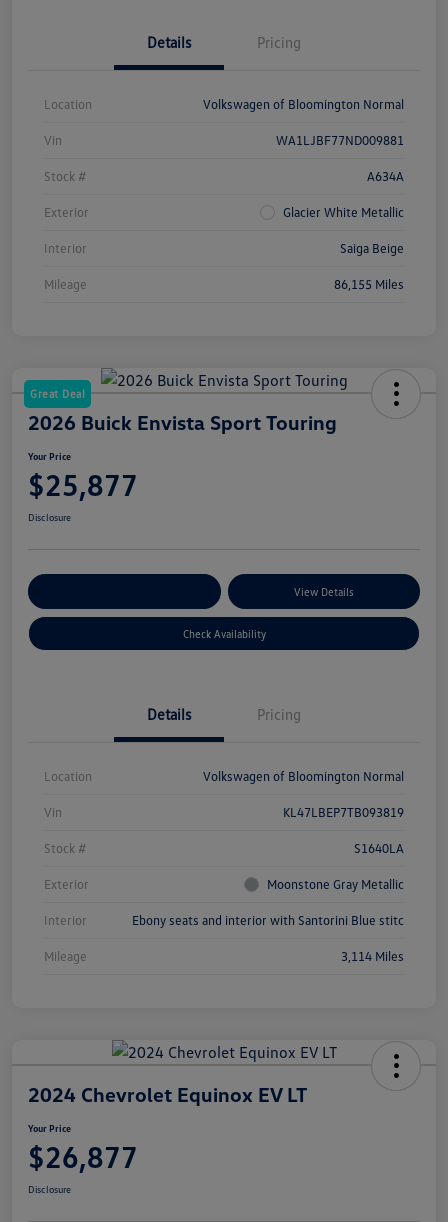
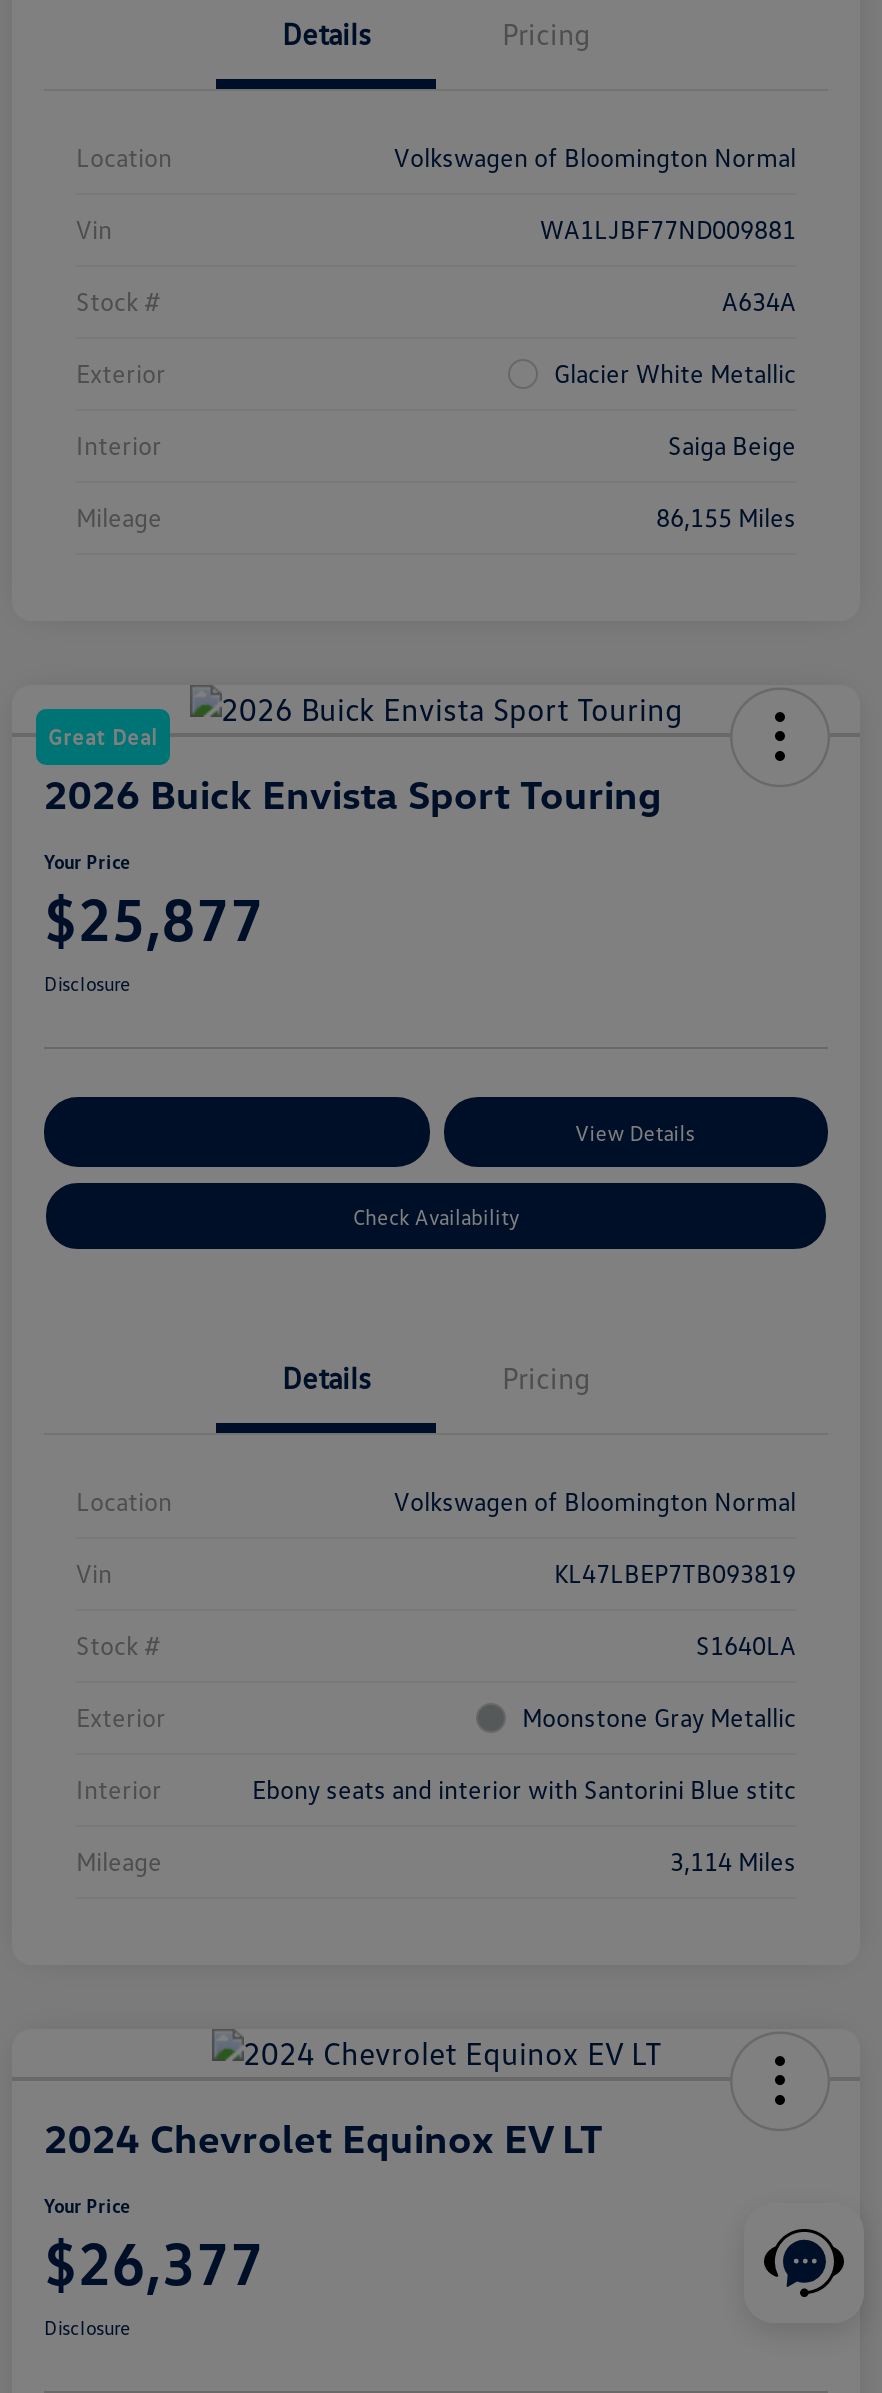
[28,1138,138,1175] $26,877 -> [44,2225,264,2299] $26,377
none -> [762,2227,846,2299] [image]

